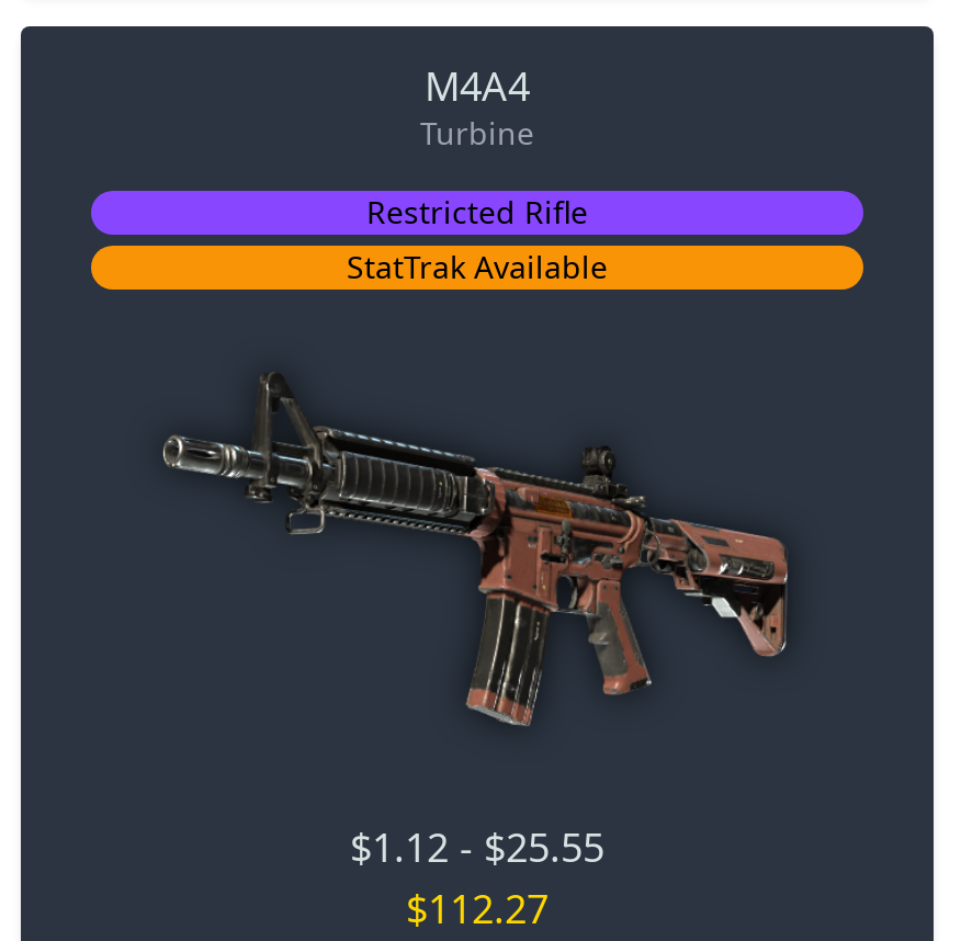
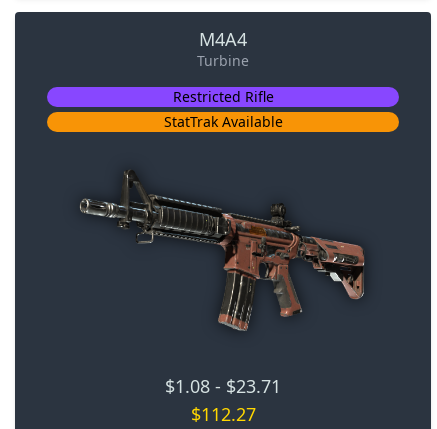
[350,820,604,873] $1.12 - $25.55 -> [165,374,281,398] $1.08 - $23.71

